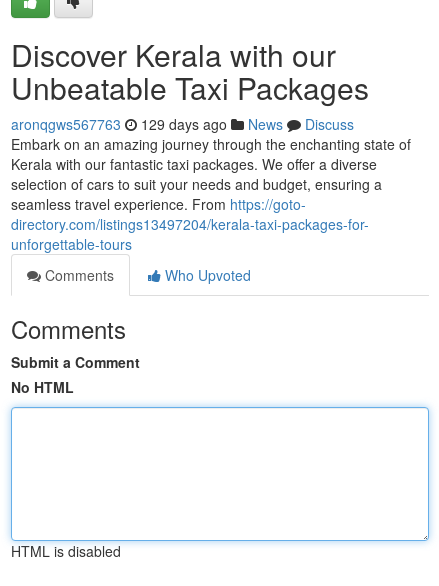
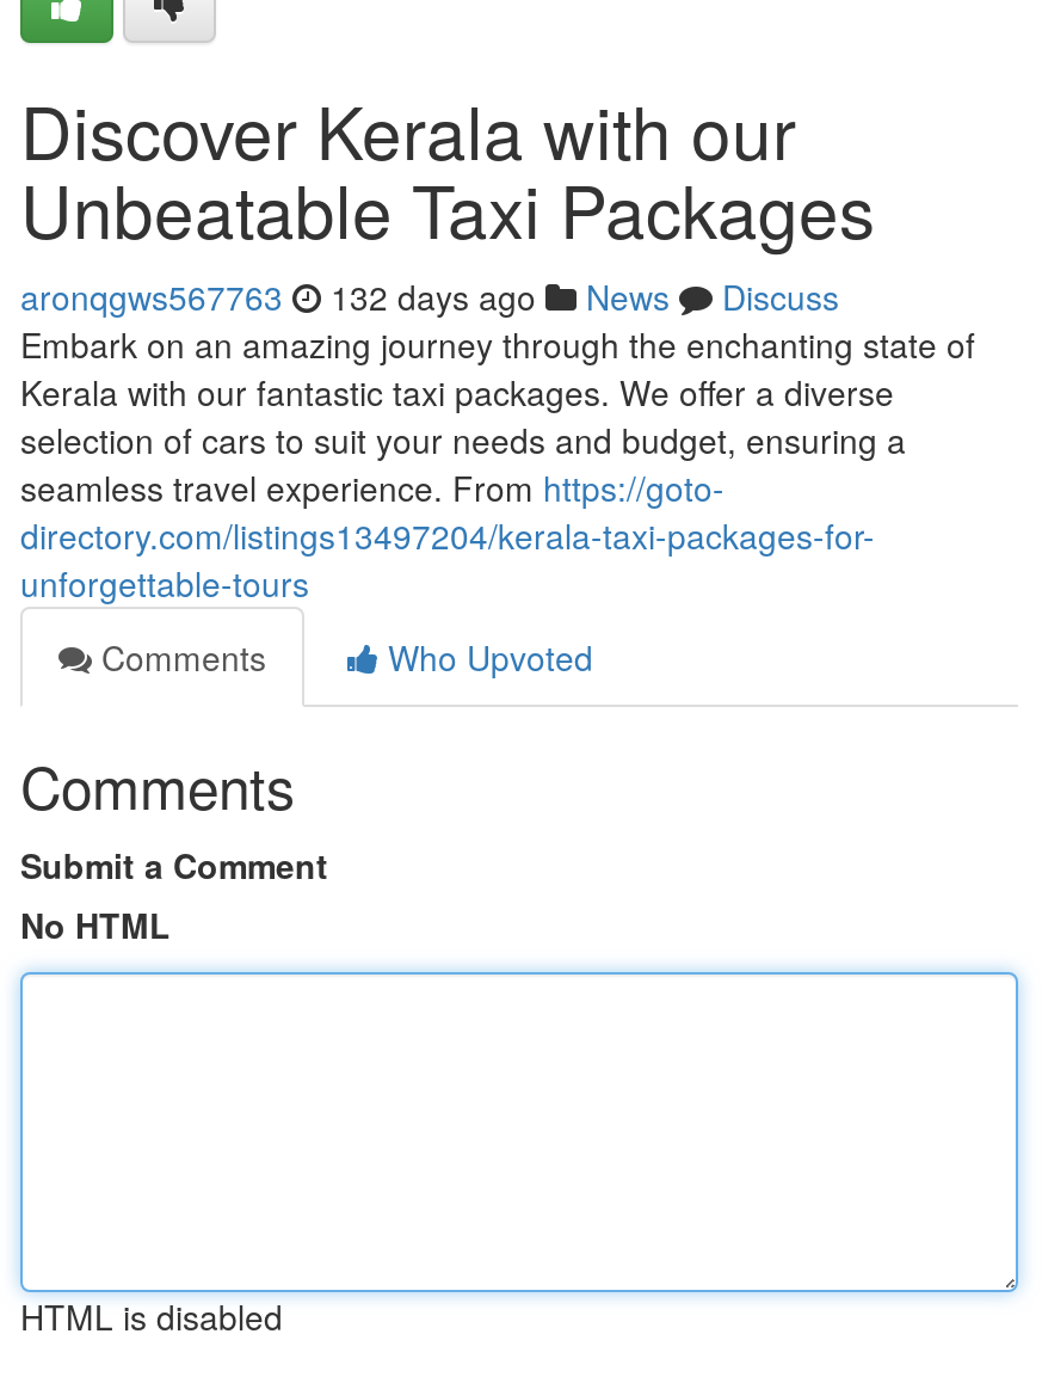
[11,114,354,134] aronqgws567763 129 days ago News Discuss -> [20,272,839,320] aronqgws567763 132 days ago News Discuss

